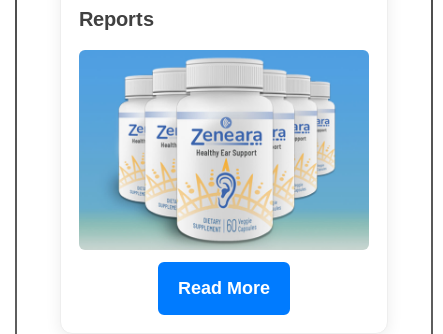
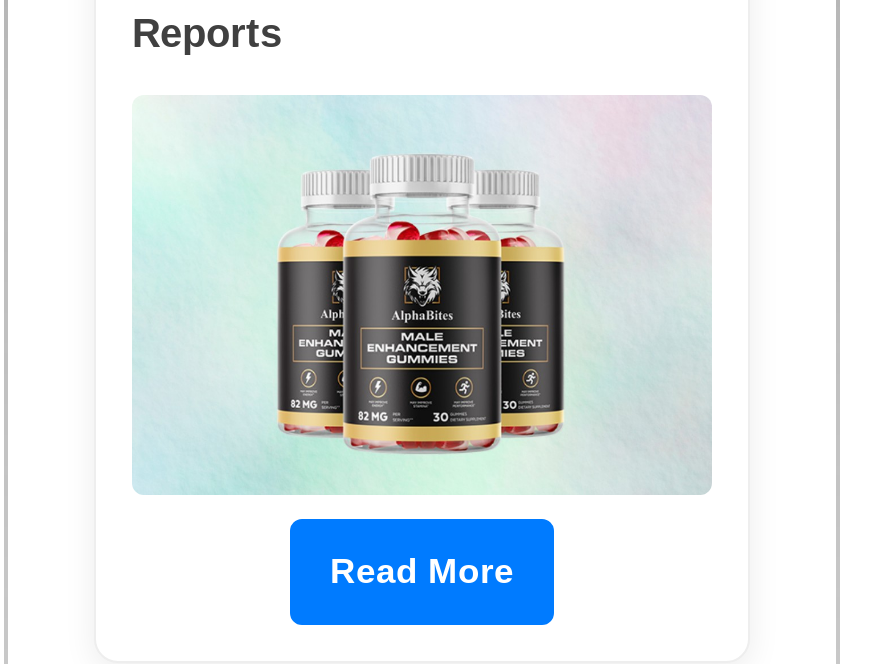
[78,49,370,249] [image] -> [132,96,712,492] [image]

